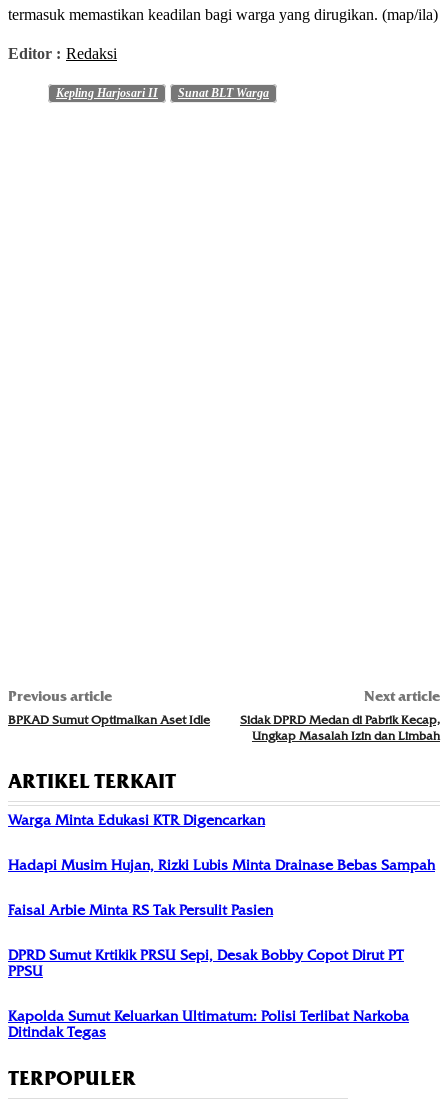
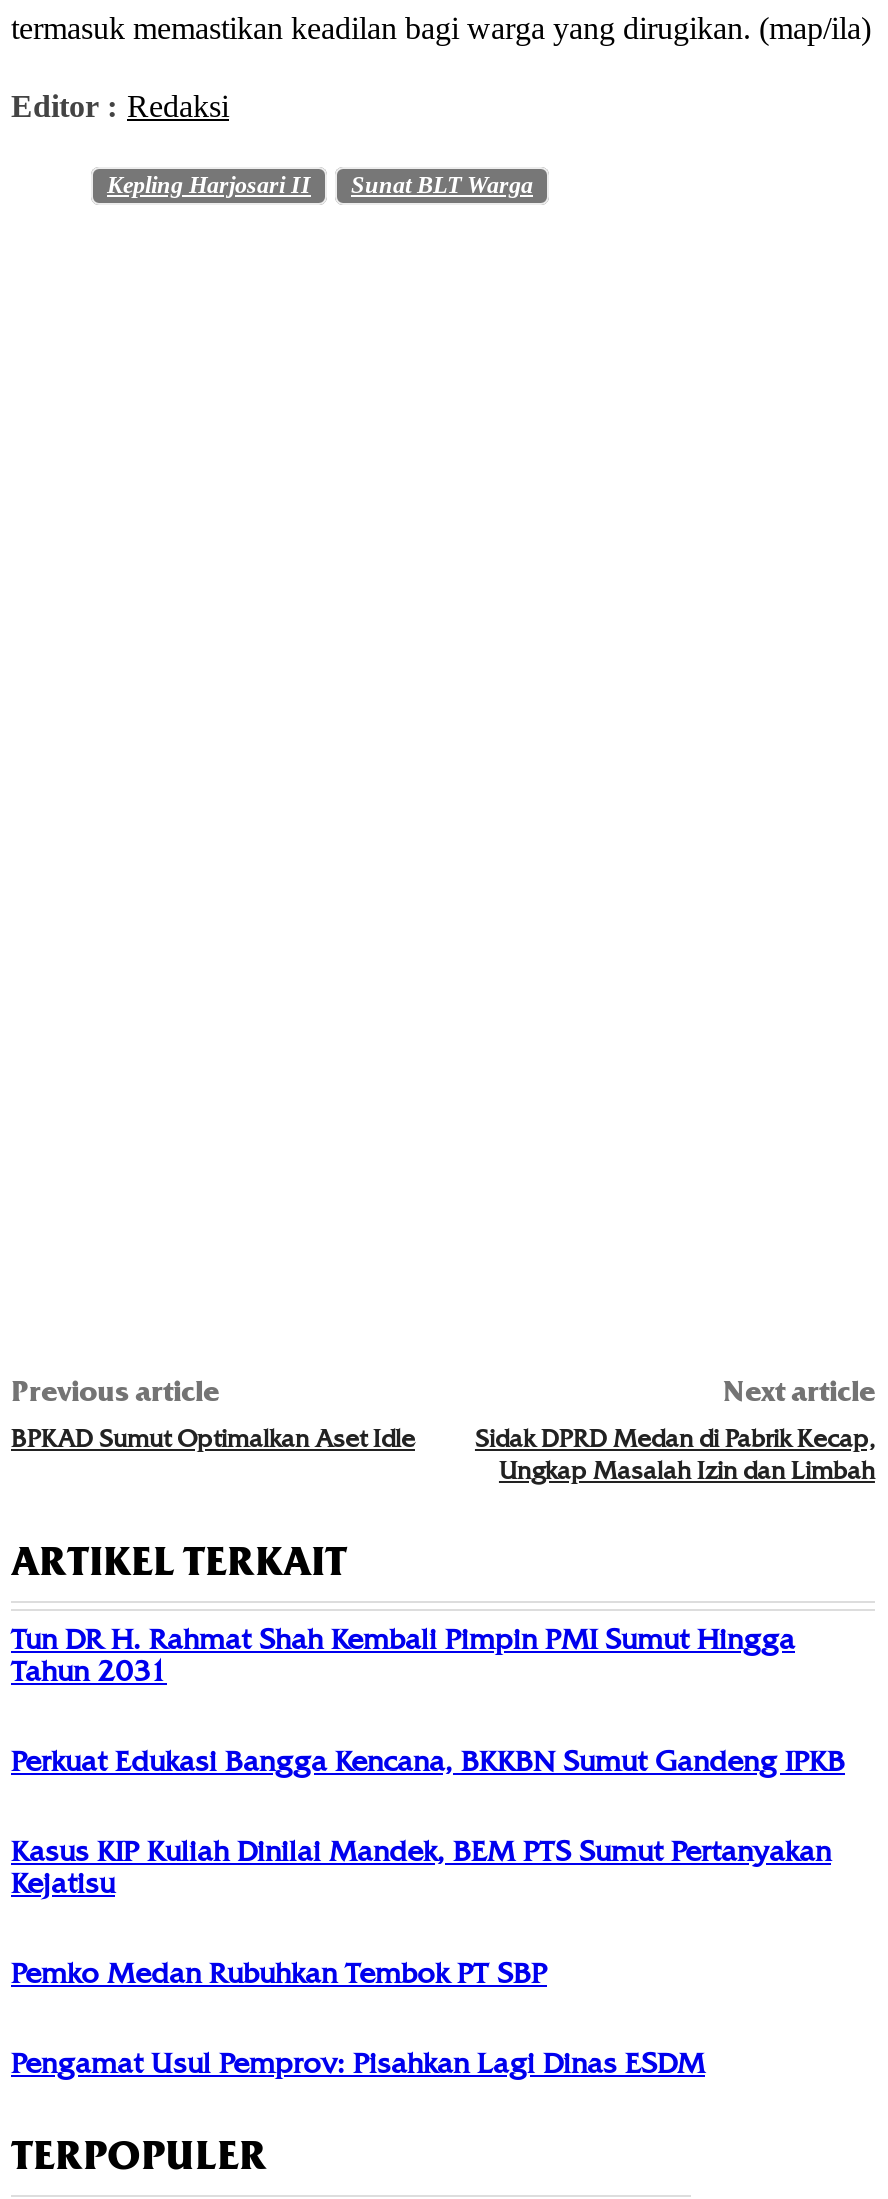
[8,811,265,829] Warga Minta Edukasi KTR Digencarkan -> [11,1621,795,1689] Tun DR H. Rahmat Shah Kembali Pimpin PMI Sumut Hingga | Tahun 2031
[8,856,435,874] Hadapi Musim Hujan, Rizki Lubis Minta Drainase Bebas Sampah -> [11,1743,845,1779] Perkuat Edukasi Bangga Kencana, BKKBN Sumut Gandeng IPKB
[8,901,273,919] Faisal Arbie Minta RS Tak Persulit Pasien -> [11,1833,831,1901] Kasus KIP Kuliah Dinilai Mandek, BEM PTS Sumut Pertanyakan | Kejatisu
[8,946,404,980] DPRD Sumut Krtikik PRSU Sepi, Desak Bobby Copot Dirut PT | PPSU -> [11,1955,547,1991] Pemko Medan Rubuhkan Tembok PT SBP
[8,1007,409,1041] Kapolda Sumut Keluarkan Ultimatum: Polisi Terlibat Narkoba | Ditindak Tegas -> [11,2045,705,2081] Pengamat Usul Pemprov: Pisahkan Lagi Dinas ESDM

